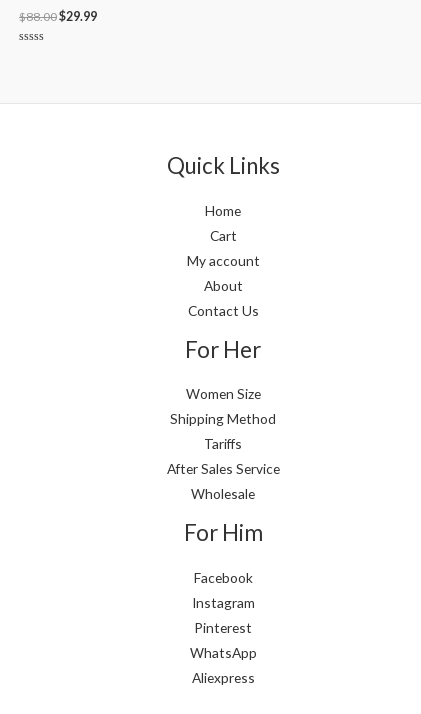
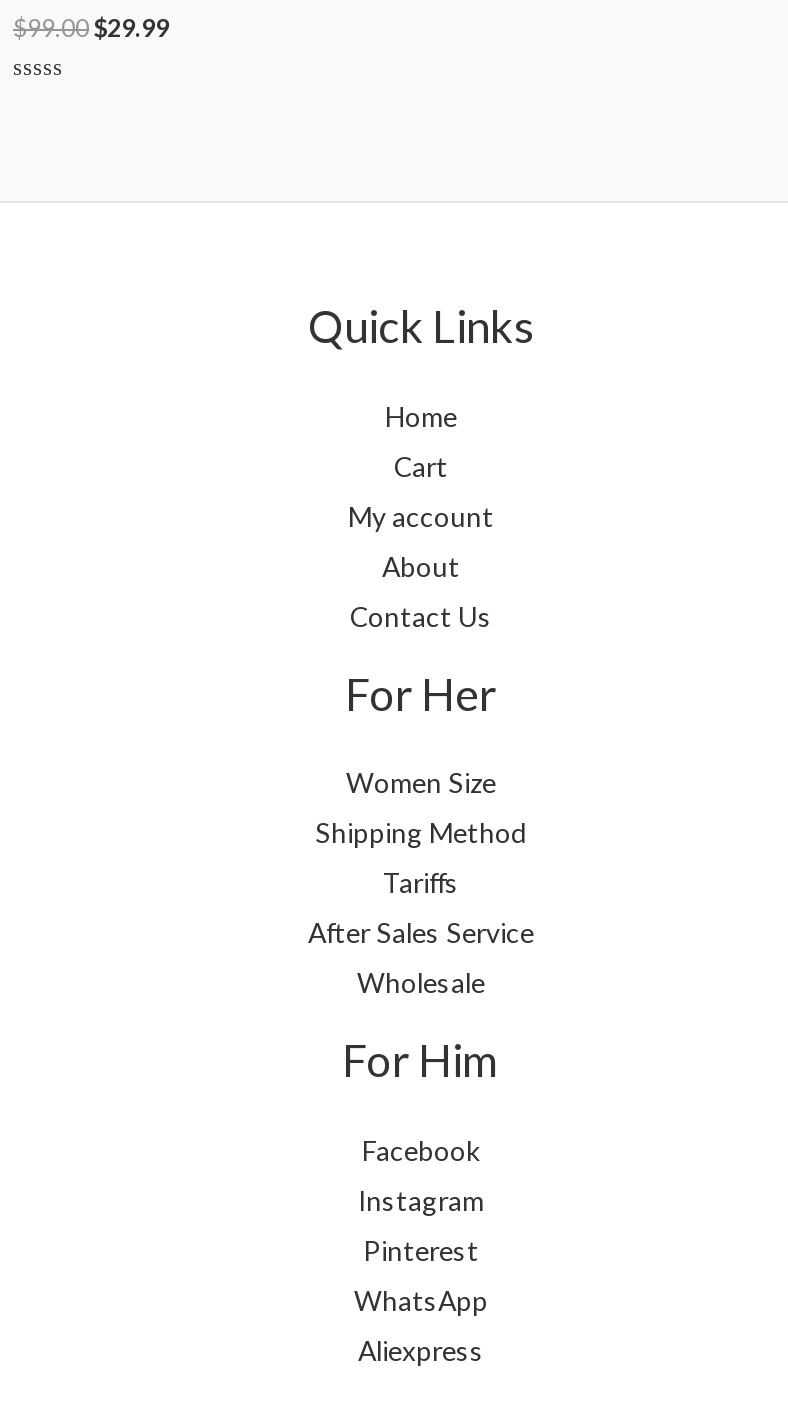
[19,9,97,24] $88.00 $29.99 -> [13,13,169,43] $99.00 $29.99

